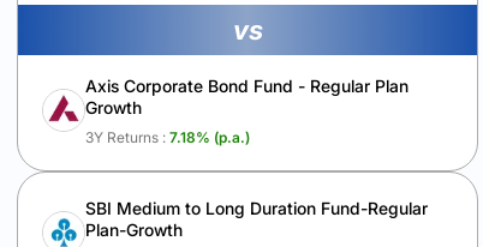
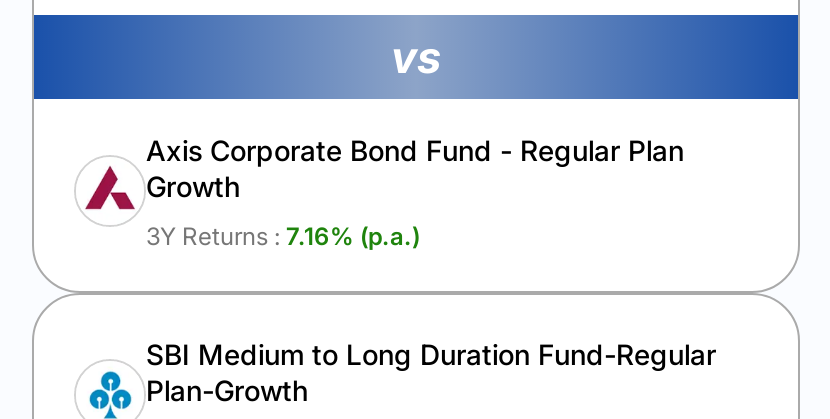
[85,128,250,146] 3Y Returns : 7.18% (p.a.) -> [146,221,420,251] 3Y Returns : 7.16% (p.a.)

